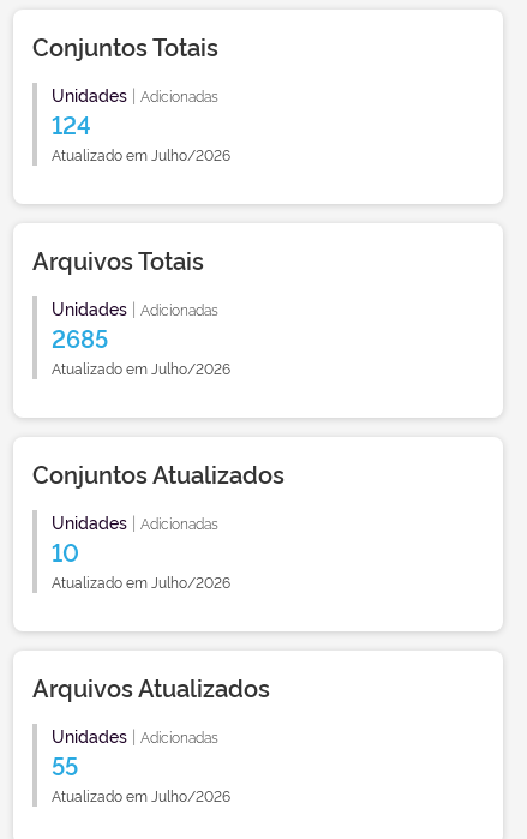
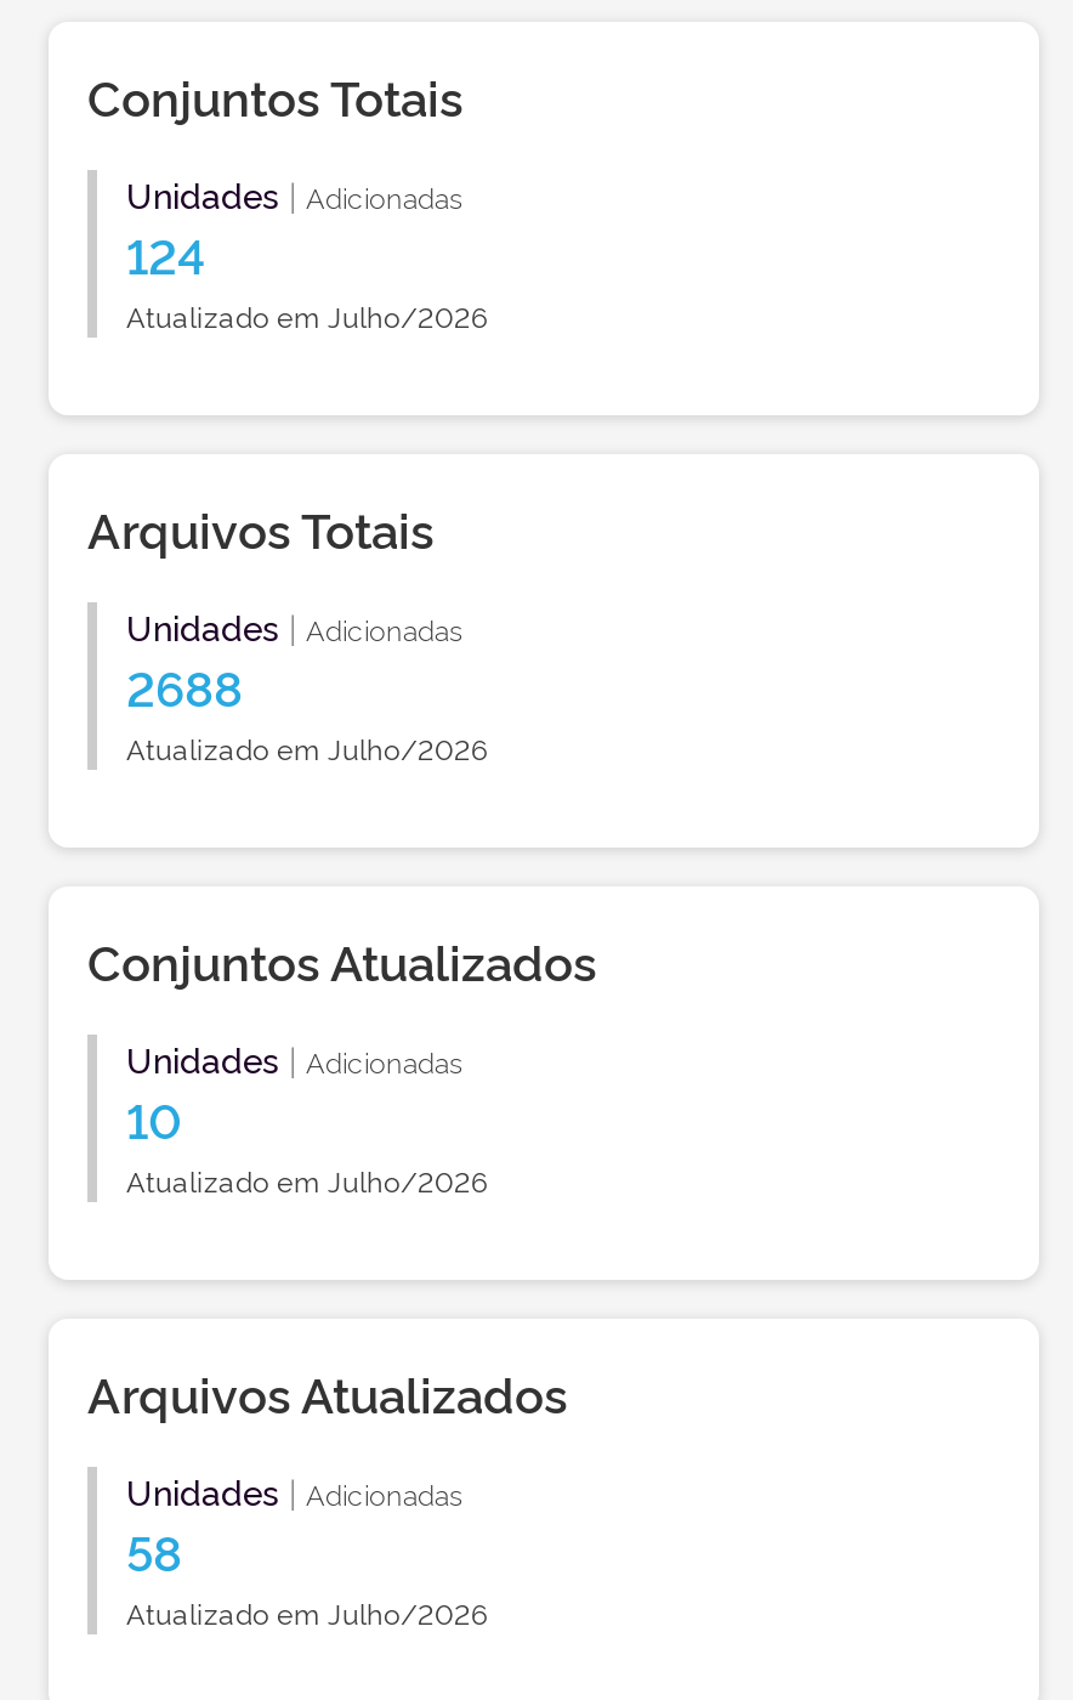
[52,320,108,353] 2685 -> [126,650,243,718] 2688
[52,747,78,781] 55 -> [126,1514,182,1582] 58

